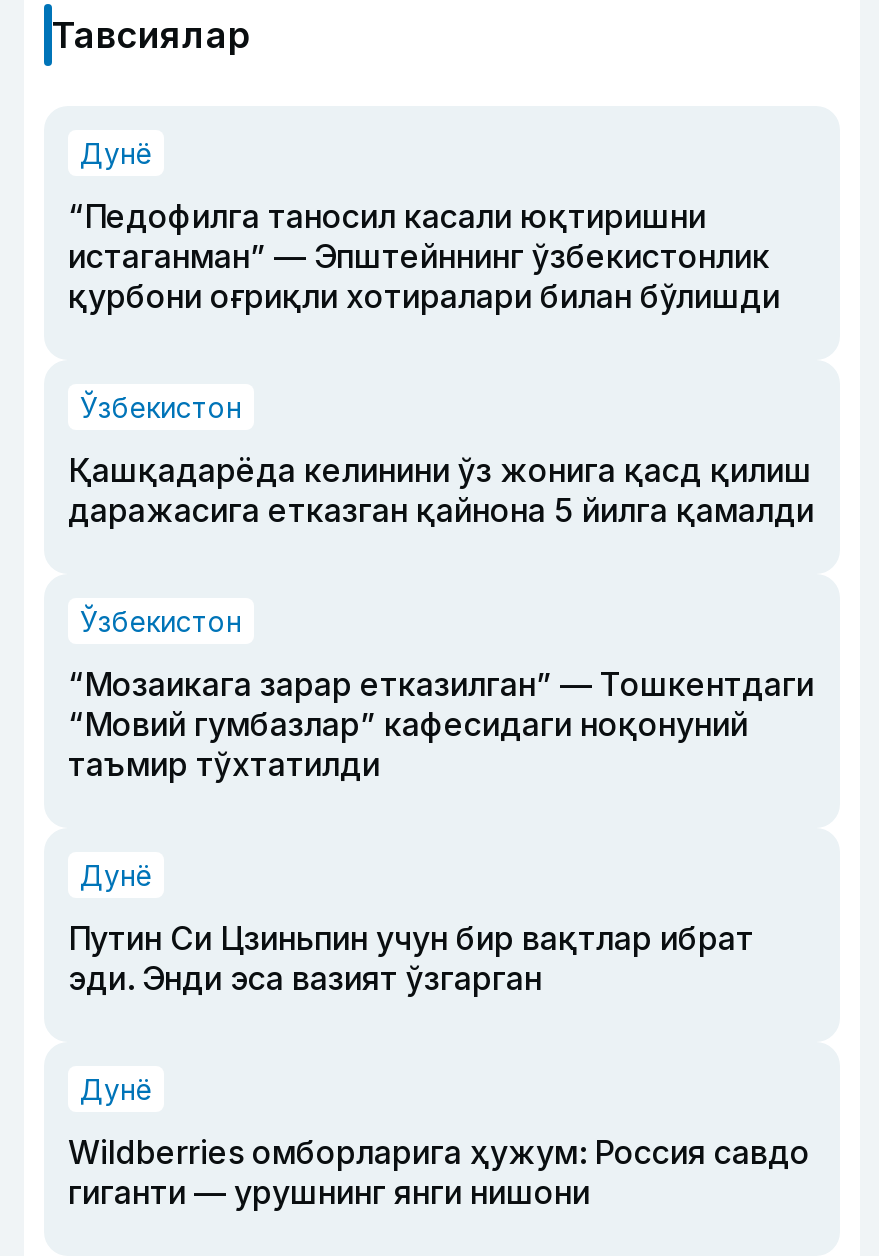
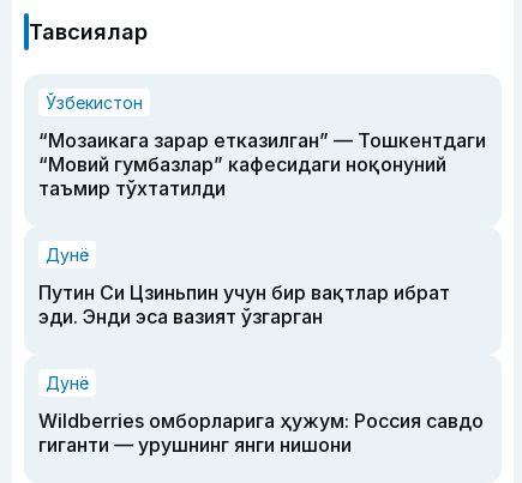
[68,135,814,529] Дунё | “Педофилга таносил касали юқтиришни | истаганман” — Эпштейннинг ўзбекистонлик | қурбони оғриқли хотиралари билан бўлишди | Ўзбекистон | Қашқадарёда келинини ўз жонига қасд қилиш | даражасига етказган қайнона 5 йилга қамалди -> none

